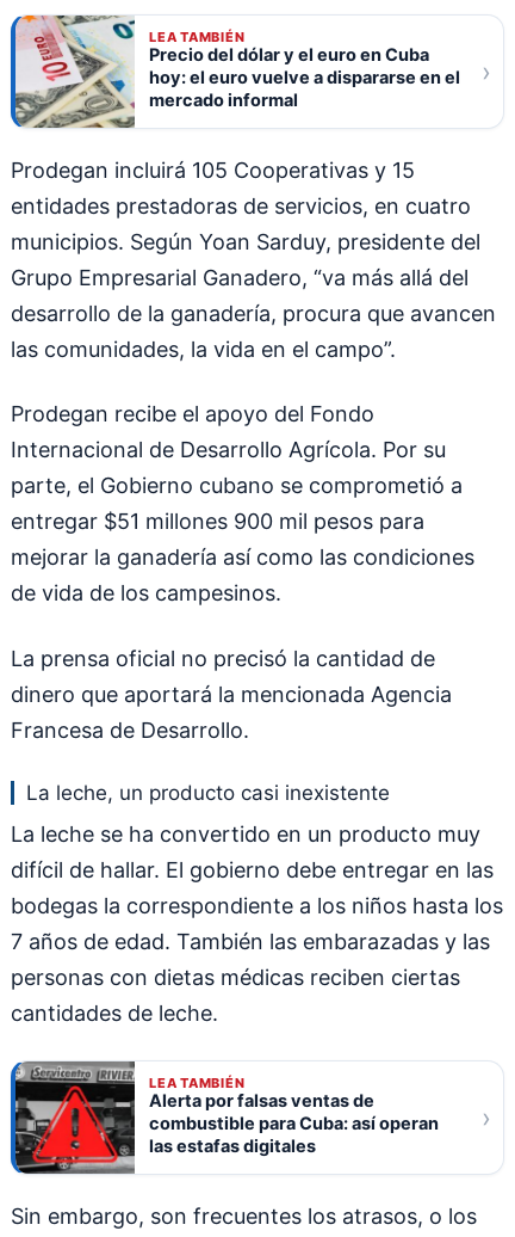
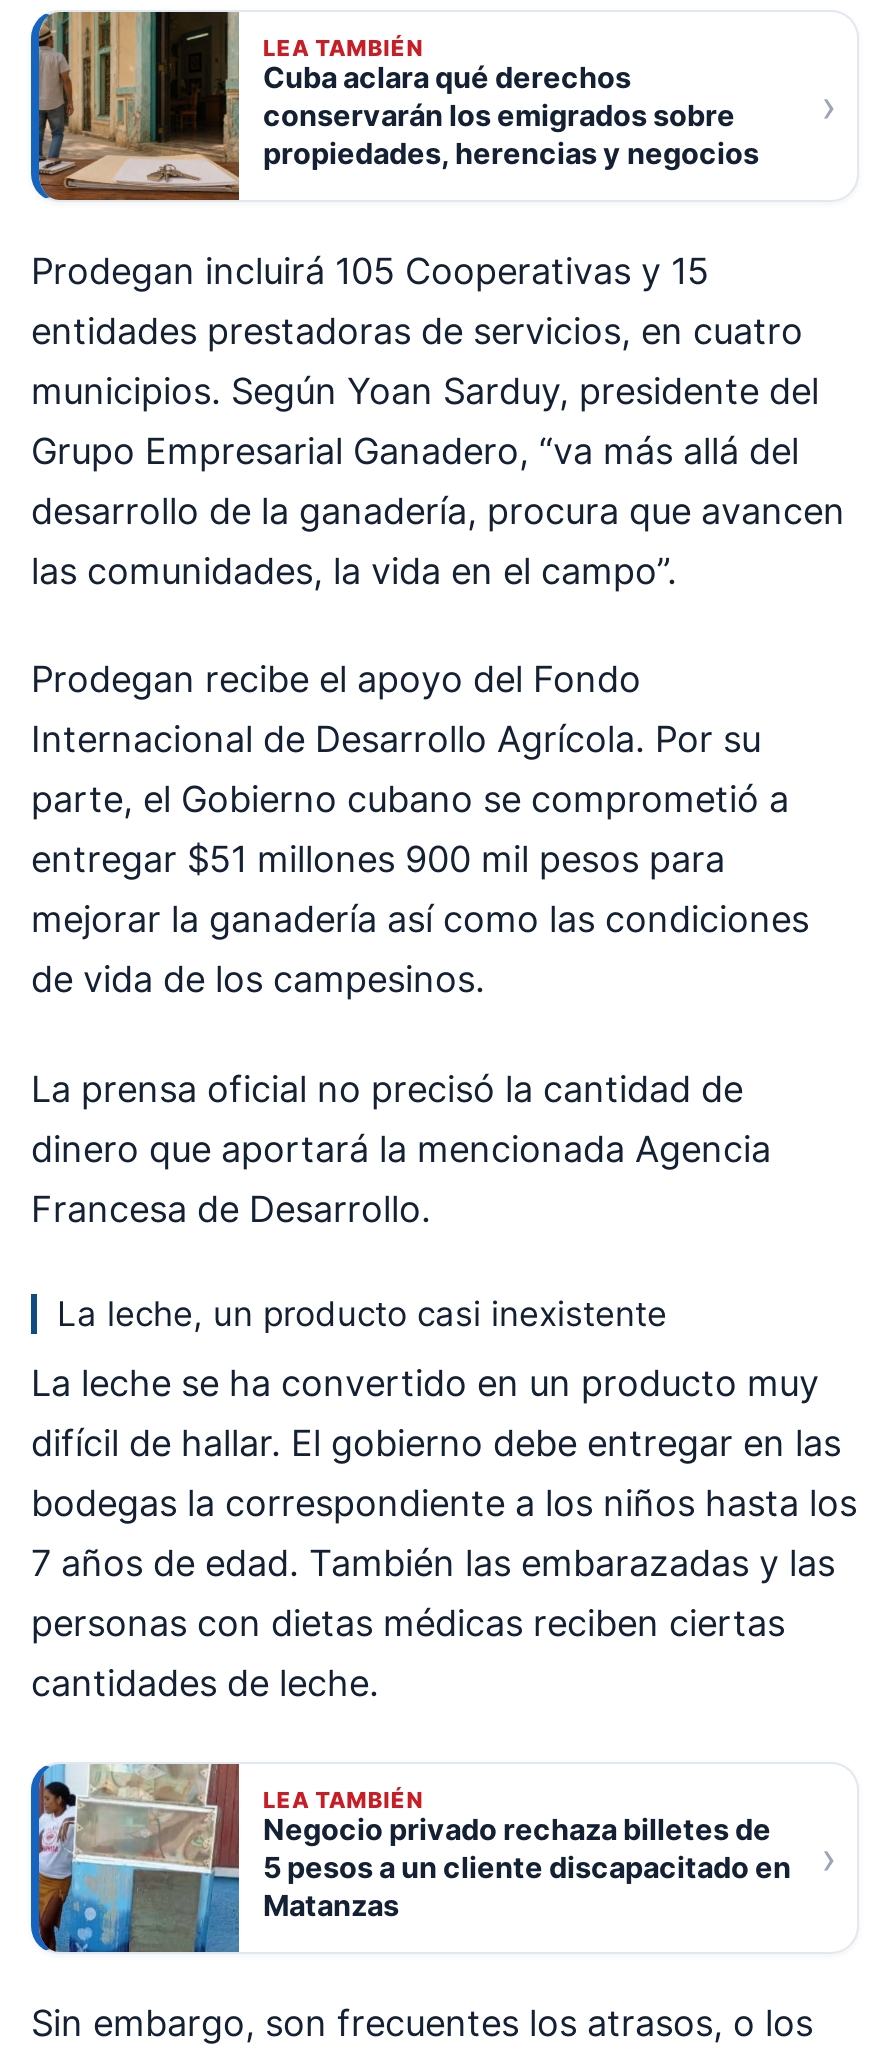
[14,14,460,129] [image] | Precio del dólar y el euro en Cuba | hoy: el euro vuelve a dispararse en el | mercado informal -> [37,10,759,202] [image] | Cuba aclara qué derechos | conservarán los emigrados sobre | propiedades, herencias y negocios
[14,1060,439,1175] [image] | Alerta por falsas ventas de | combustible para Cuba: así operan | las estafas digitales -> [37,1762,791,1954] [image] | Negocio privado rechaza billetes de | 5 pesos a un cliente discapacitado en | Matanzas

